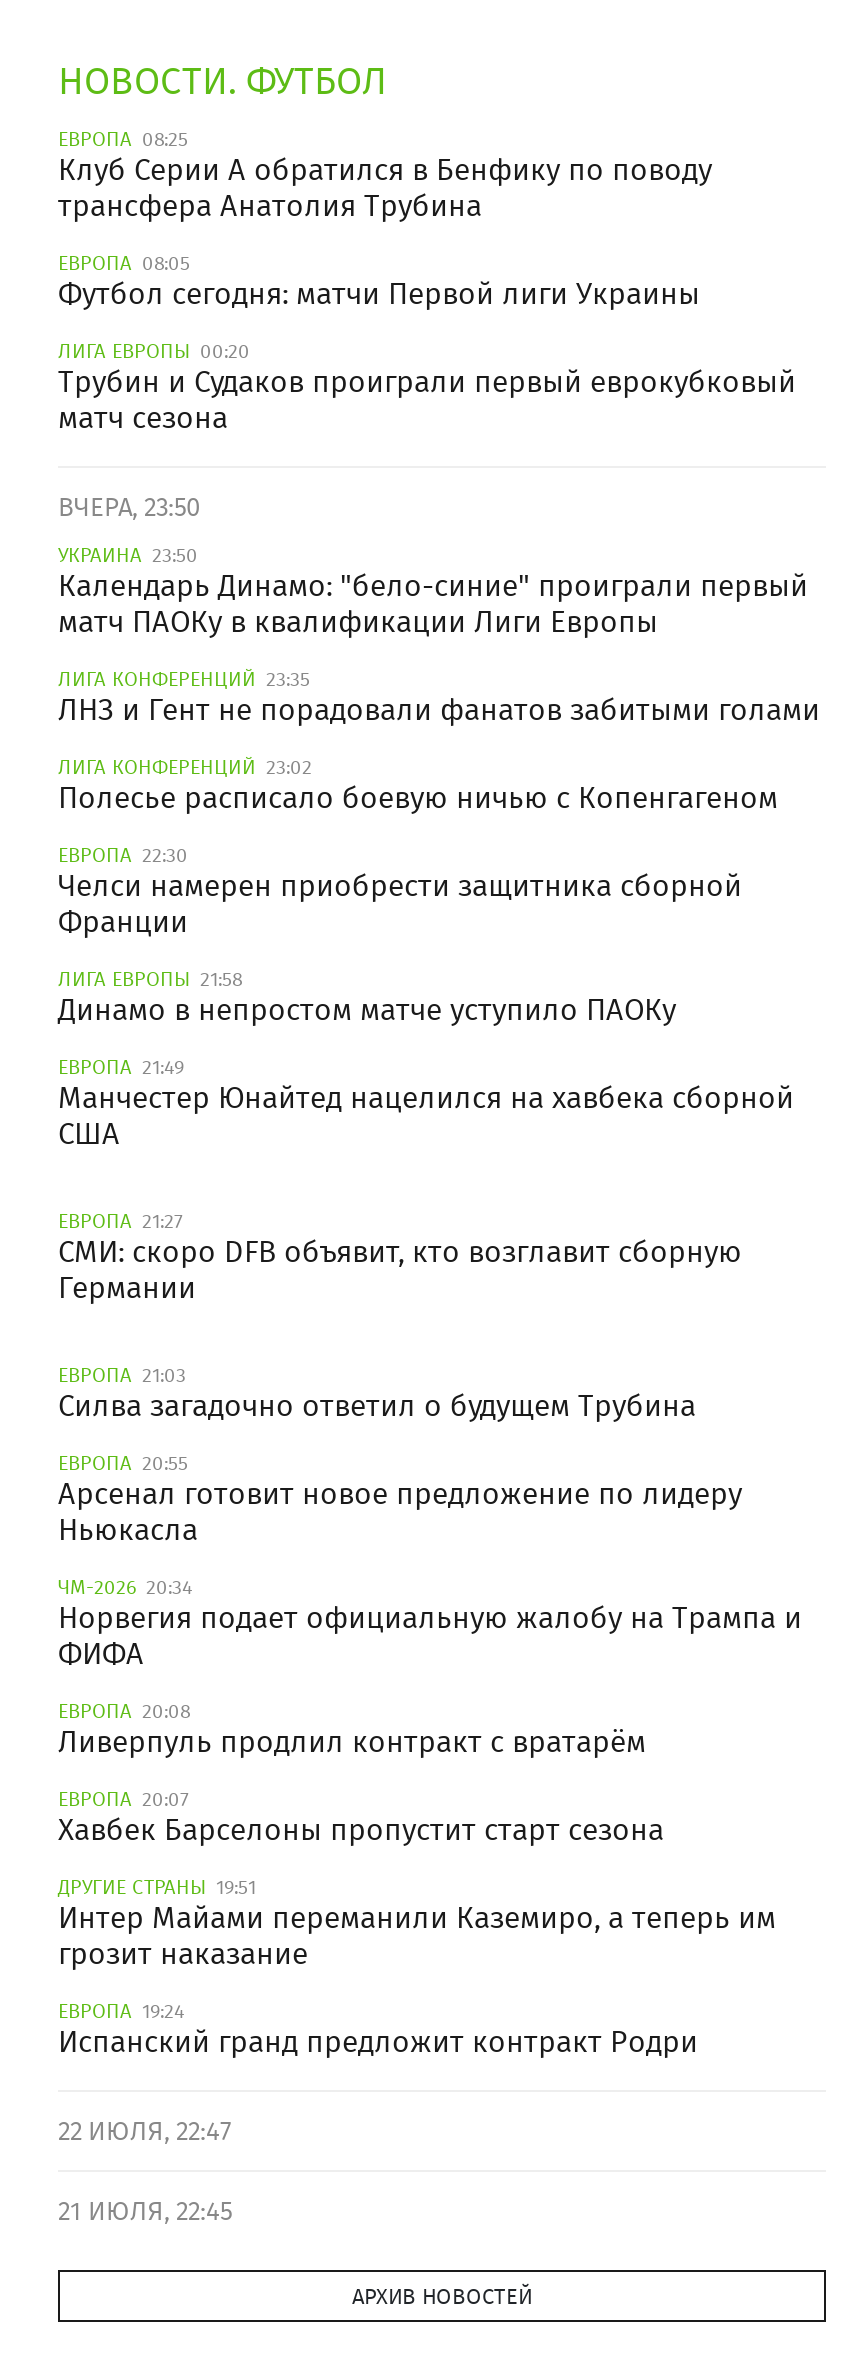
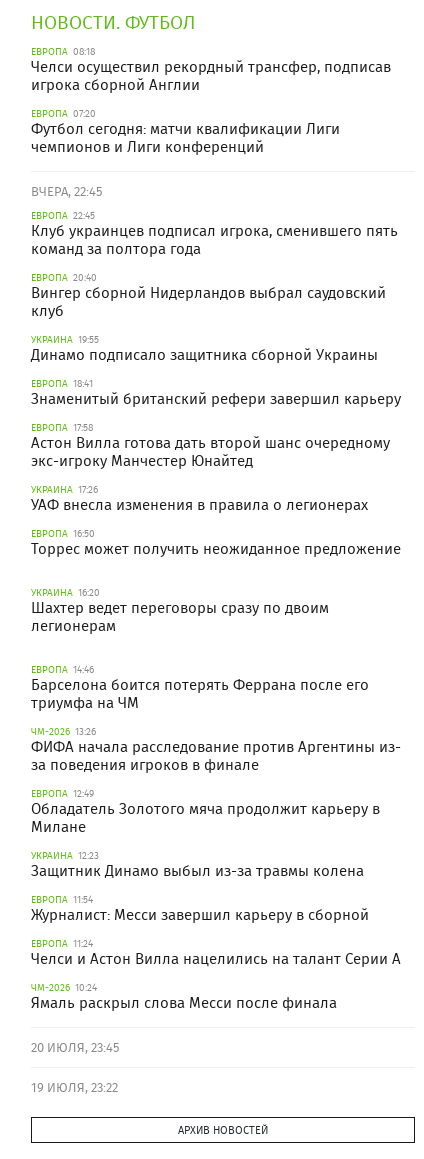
[58,125,712,229] ЕВРОПА 08:25 | Клуб Серии А обратился в Бенфику по поводу | трансфера Анатолия Трубина -> [31,44,391,96] ЕВРОПА 08:18 | Челси осуществил рекордный трансфер, подписав | игрока сборной Англии
[58,249,700,317] ЕВРОПА 08:05 | Футбол сегодня: матчи Первой лиги Украины -> [31,106,340,158] ЕВРОПА 07:20 | Футбол сегодня: матчи квалификации Лиги | чемпионов и Лиги конференций
[58,337,796,441] ЛИГА ЕВРОПЫ 00:20 | Трубин и Судаков проиграли первый еврокубковый | матч сезона -> [31,182,398,260] ВЧЕРА, 22:45 | ЕВРОПА 22:45 | Клуб украинцев подписал игрока, сменившего пять | команд за полтора года
[58,489,808,645] ВЧЕРА, 23:50 | УКРАИНА 23:50 | Календарь Динамо: "бело-синие" проиграли первый | матч ПАОКу в квалификации Лиги Европы -> [31,270,386,322] ЕВРОПА 20:40 | Вингер сборной Нидерландов выбрал саудовский | клуб
[58,665,820,733] ЛИГА КОНФЕРЕНЦИЙ 23:35 | ЛНЗ и Гент не порадовали фанатов забитыми голами -> [31,332,378,366] УКРАИНА 19:55 | Динамо подписало защитника сборной Украины
[58,753,778,821] ЛИГА КОНФЕРЕНЦИЙ 23:02 | Полесье расписало боевую ничью с Копенгагеном -> [31,376,401,410] ЕВРОПА 18:41 | Знаменитый британский рефери завершил карьеру
[58,841,742,945] ЕВРОПА 22:30 | Челси намерен приобрести защитника сборной | Франции -> [31,420,390,472] ЕВРОПА 17:58 | Астон Вилла готова дать второй шанс очередному | экс-игроку Манчестер Юнайтед
[58,965,676,1033] ЛИГА ЕВРОПЫ 21:58 | Динамо в непростом матче уступило ПАОКу -> [31,482,368,516] УКРАИНА 17:26 | УАФ внесла изменения в правила о легионерах
[58,1053,794,1157] ЕВРОПА 21:49 | Манчестер Юнайтед нацелился на хавбека сборной | США -> [31,526,401,560] ЕВРОПА 16:50 | Торрес может получить неожиданное предложение
[58,1207,742,1311] ЕВРОПА 21:27 | СМИ: скоро DFB объявит, кто возглавит сборную | Германии -> [31,585,329,637] УКРАИНА 16:20 | Шахтер ведет переговоры сразу по двоим | легионерам
[58,1361,696,1429] ЕВРОПА 21:03 | Силва загадочно ответил о будущем Трубина -> [31,662,369,714] ЕВРОПА 14:46 | Барселона боится потерять Феррана после его | триумфа на ЧМ
[58,1449,742,1553] ЕВРОПА 20:55 | Арсенал готовит новое предложение по лидеру | Ньюкасла -> [31,724,401,776] ЧМ-2026 13:26 | ФИФА начала расследование против Аргентины из- | за поведения игроков в финале
[58,1573,802,1677] ЧМ-2026 20:34 | Норвегия подает официальную жалобу на Трампа и | ФИФА -> [31,786,380,838] ЕВРОПА 12:49 | Обладатель Золотого мяча продолжит карьеру в | Милане
[58,1697,646,1765] ЕВРОПА 20:08 | Ливерпуль продлил контракт с вратарём -> [31,848,364,882] УКРАИНА 12:23 | Защитник Динамо выбыл из-за травмы колена
[58,1785,664,1853] ЕВРОПА 20:07 | Хавбек Барселоны пропустит старт сезона -> [31,892,369,926] ЕВРОПА 11:54 | Журналист: Месси завершил карьеру в сборной
[58,1873,776,1977] ДРУГИЕ СТРАНЫ 19:51 | Интер Майами переманили Каземиро, а теперь им | грозит наказание -> [31,936,401,970] ЕВРОПА 11:24 | Челси и Астон Вилла нацелились на талант Серии А
[58,1997,698,2065] ЕВРОПА 19:24 | Испанский гранд предложит контракт Родри -> [31,980,337,1014] ЧМ-2026 10:24 | Ямаль раскрыл слова Месси после финала
[58,2113,232,2151] 22 ИЮЛЯ, 22:47 -> [31,1038,119,1057] 20 ИЮЛЯ, 23:45
[58,2193,232,2231] 21 ИЮЛЯ, 22:45 -> [31,1078,118,1097] 19 ИЮЛЯ, 23:22

